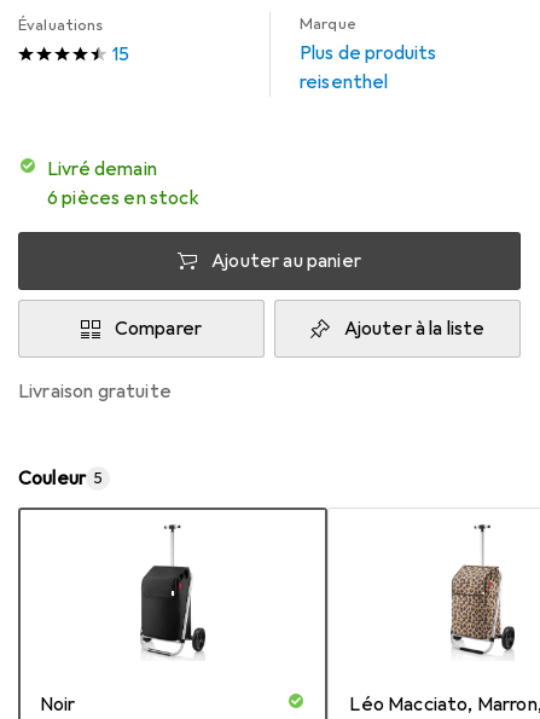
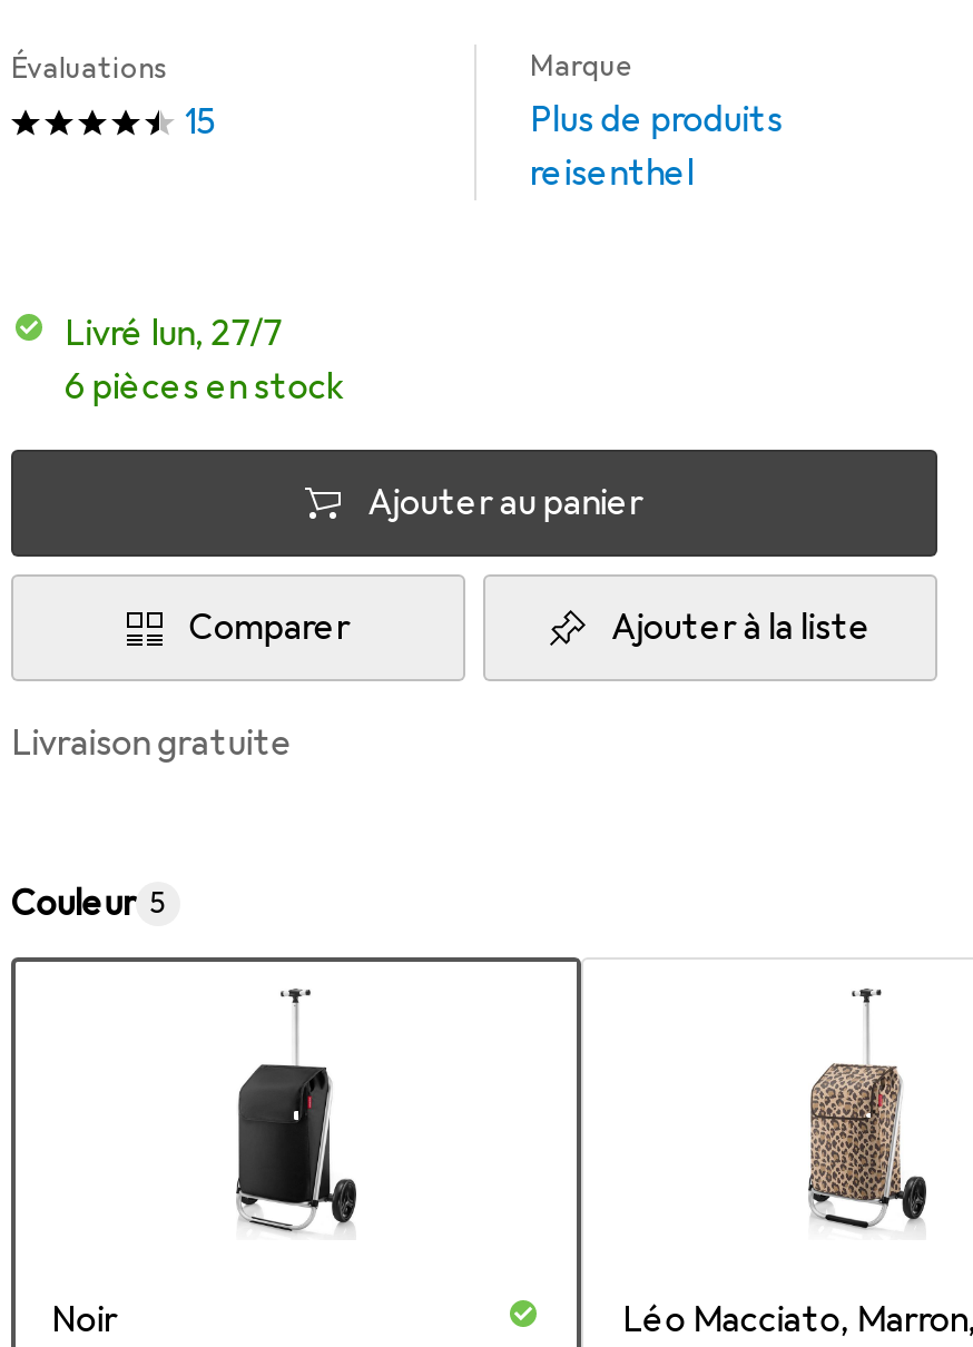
[58,157,157,181] Livré demain -> [85,312,284,356] Livré lun, 27/7

